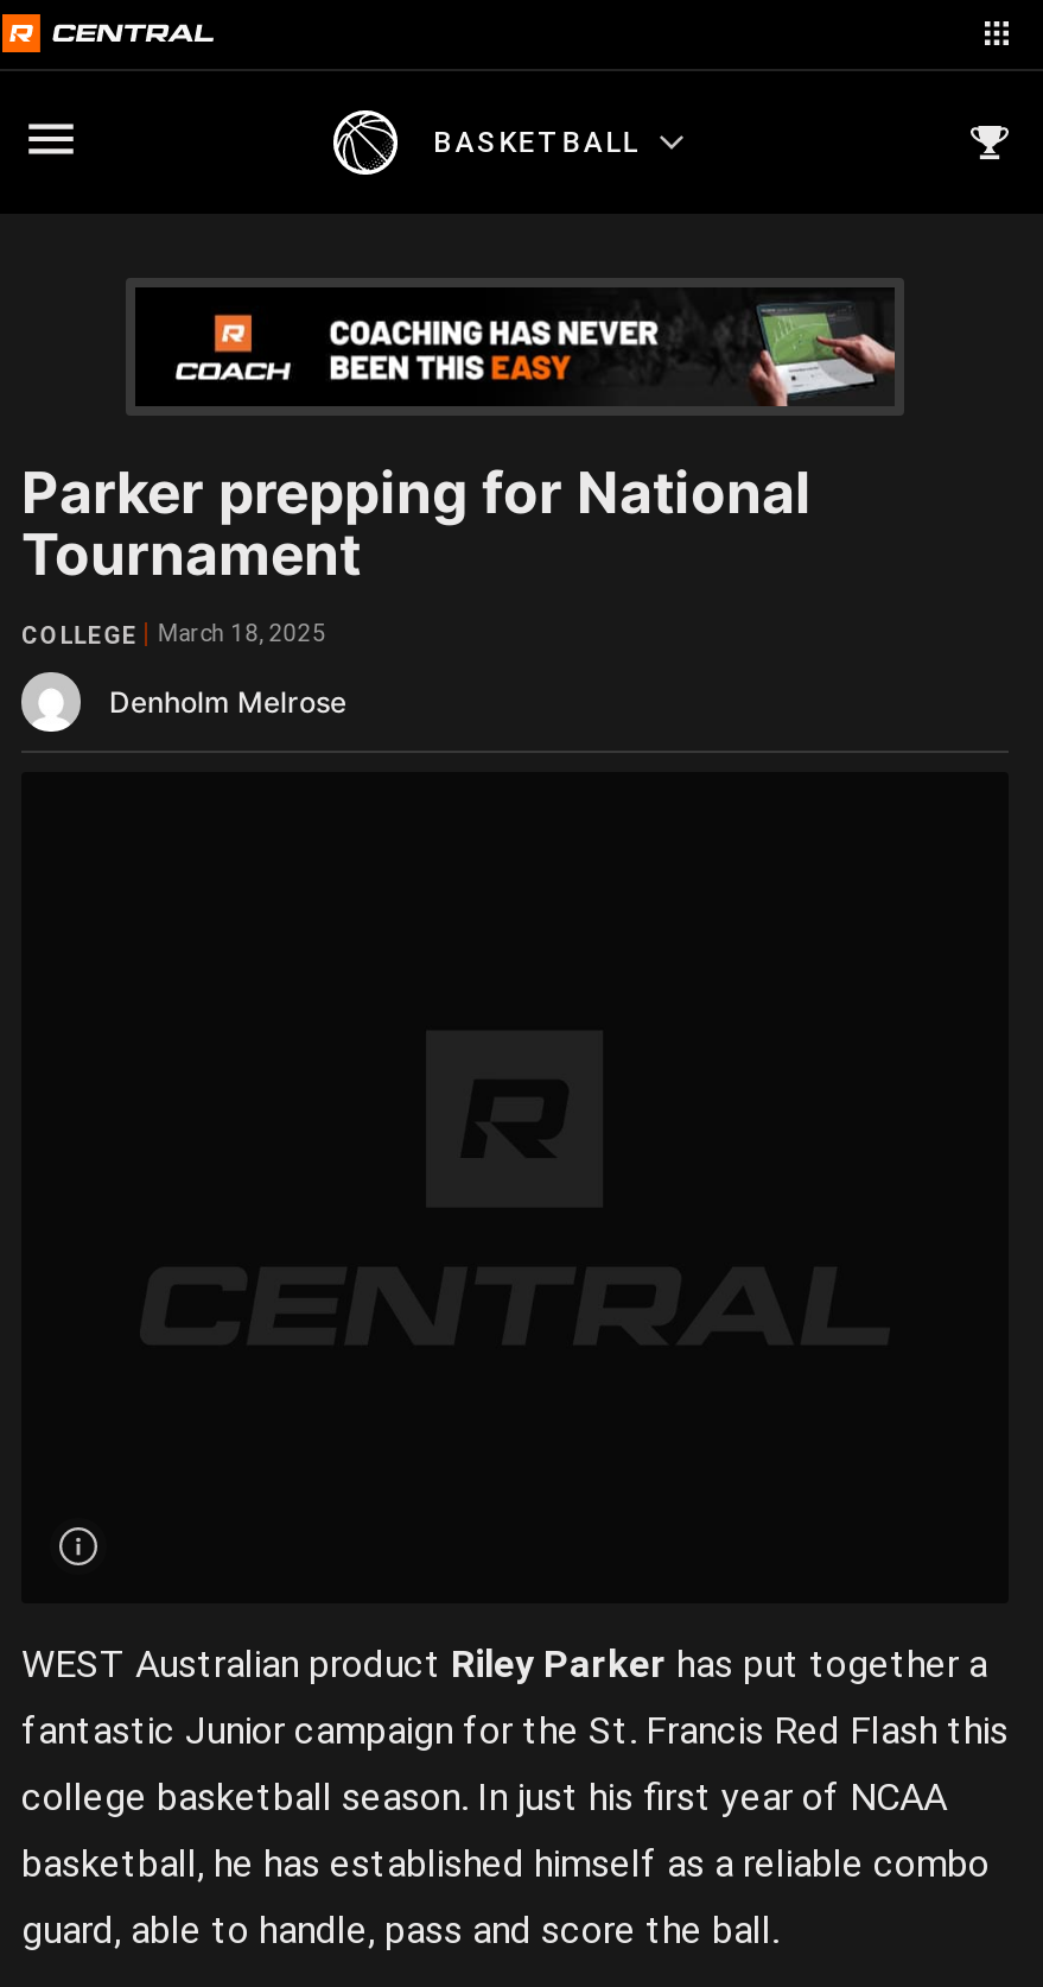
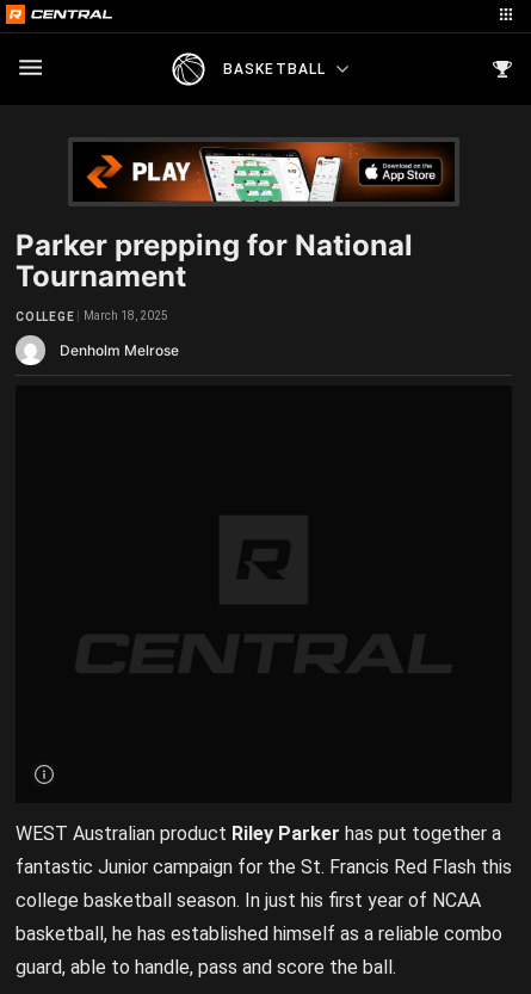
[164,287,897,409] [image] -> [86,141,455,203] [image]

